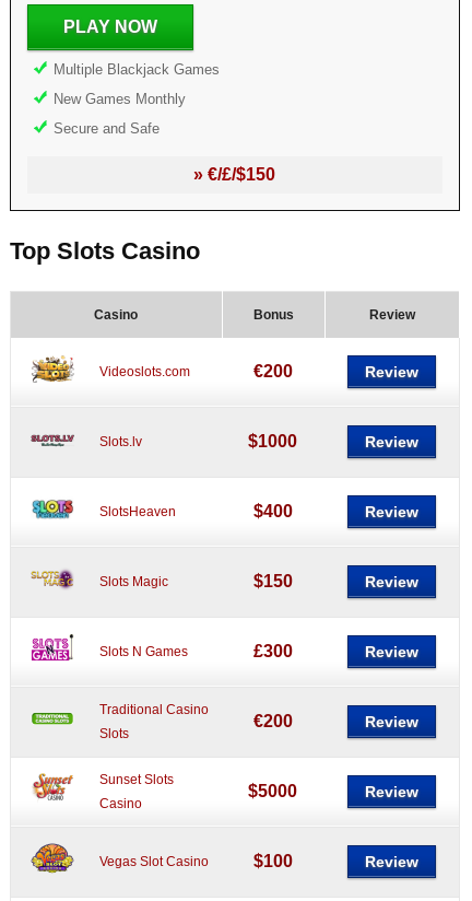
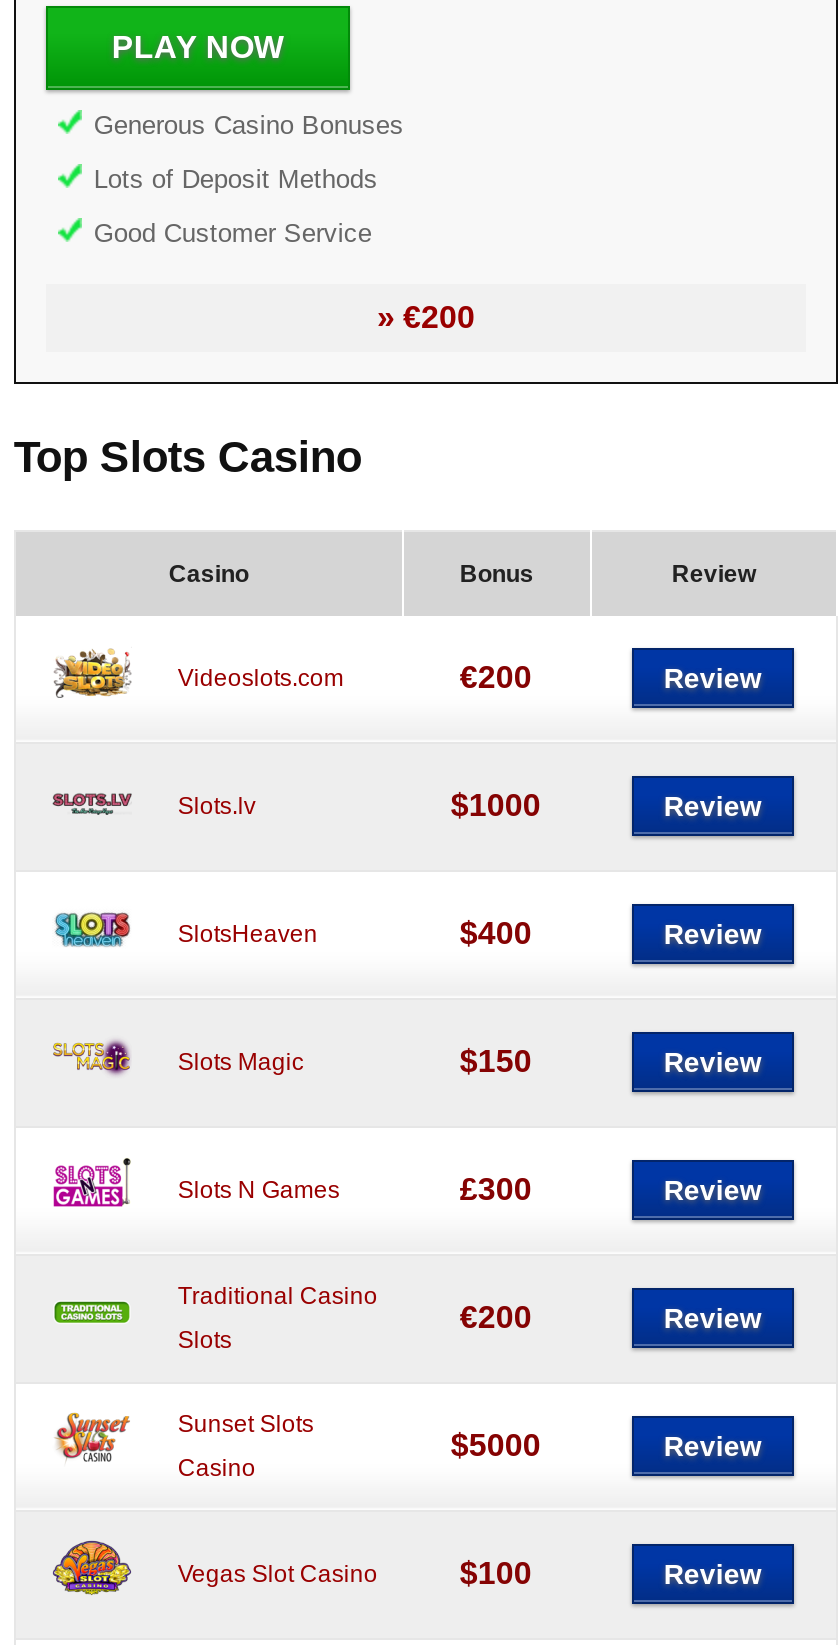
[53,61,220,78] Multiple Blackjack Games -> [94,110,404,140] Generous Casino Bonuses
[53,91,186,107] New Games Monthly -> [94,164,378,194] Lots of Deposit Methods
[53,120,159,137] Secure and Safe -> [94,218,372,248] Good Customer Service
[194,165,276,184] » €/£/$150 -> [377,300,475,334] » €200

